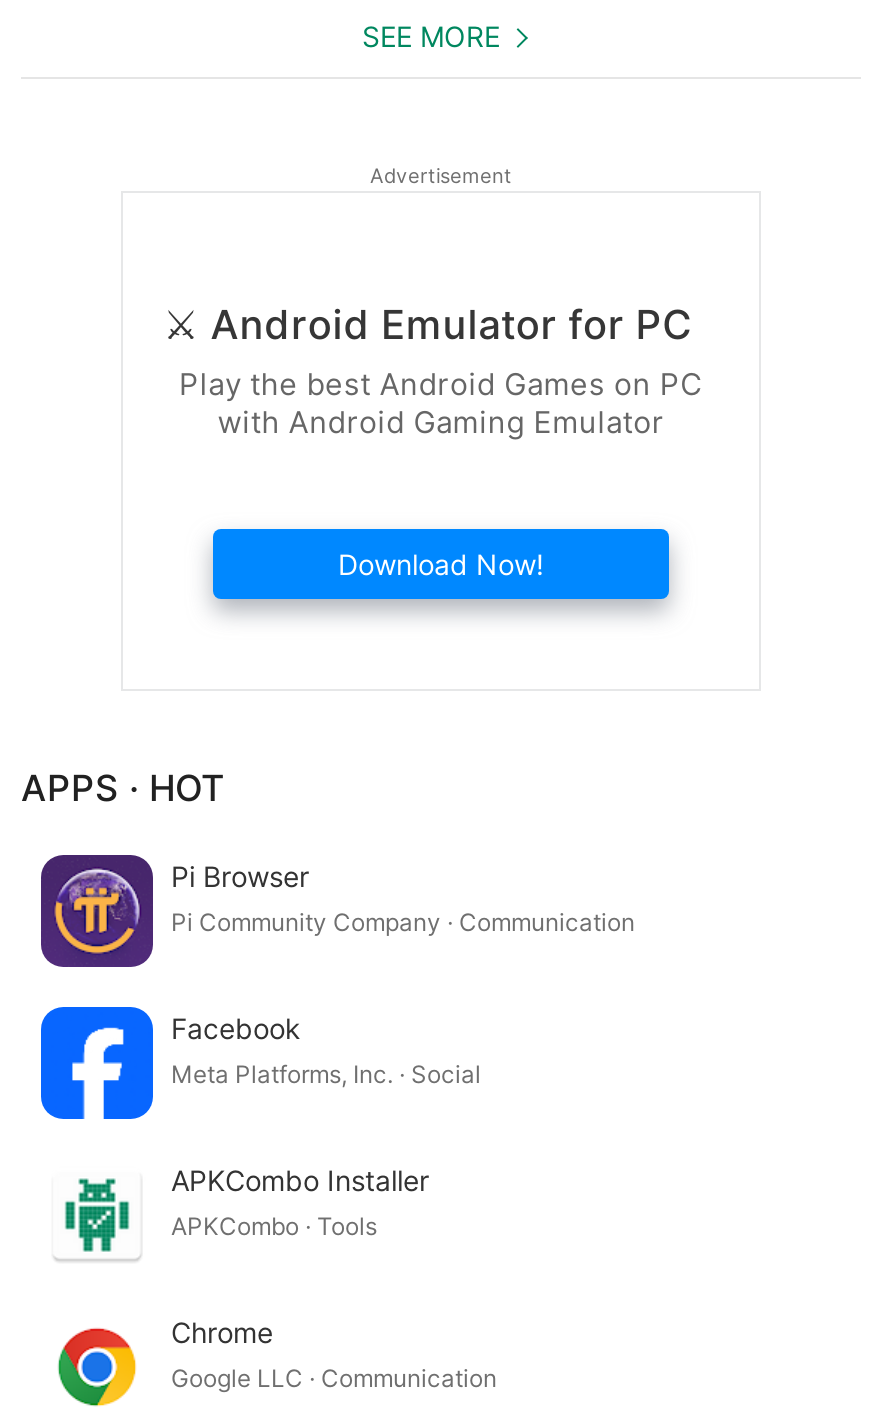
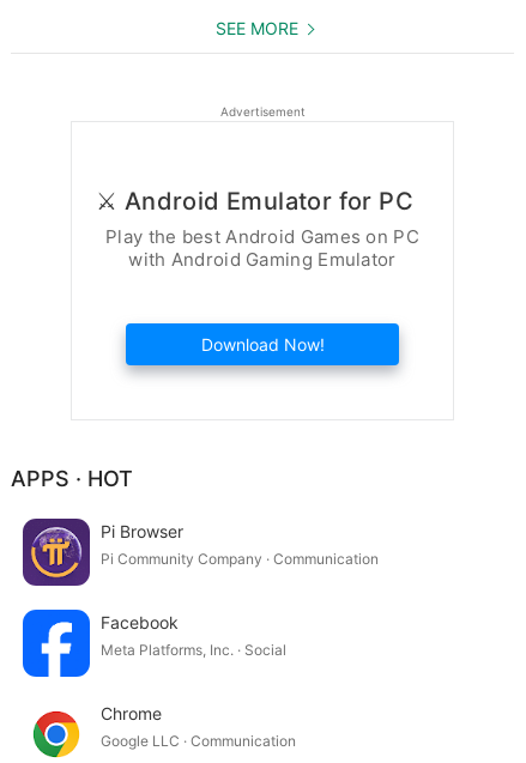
[59,1162,429,1253] [image] | APKCombo Installer | APKCombo · Tools -> none

